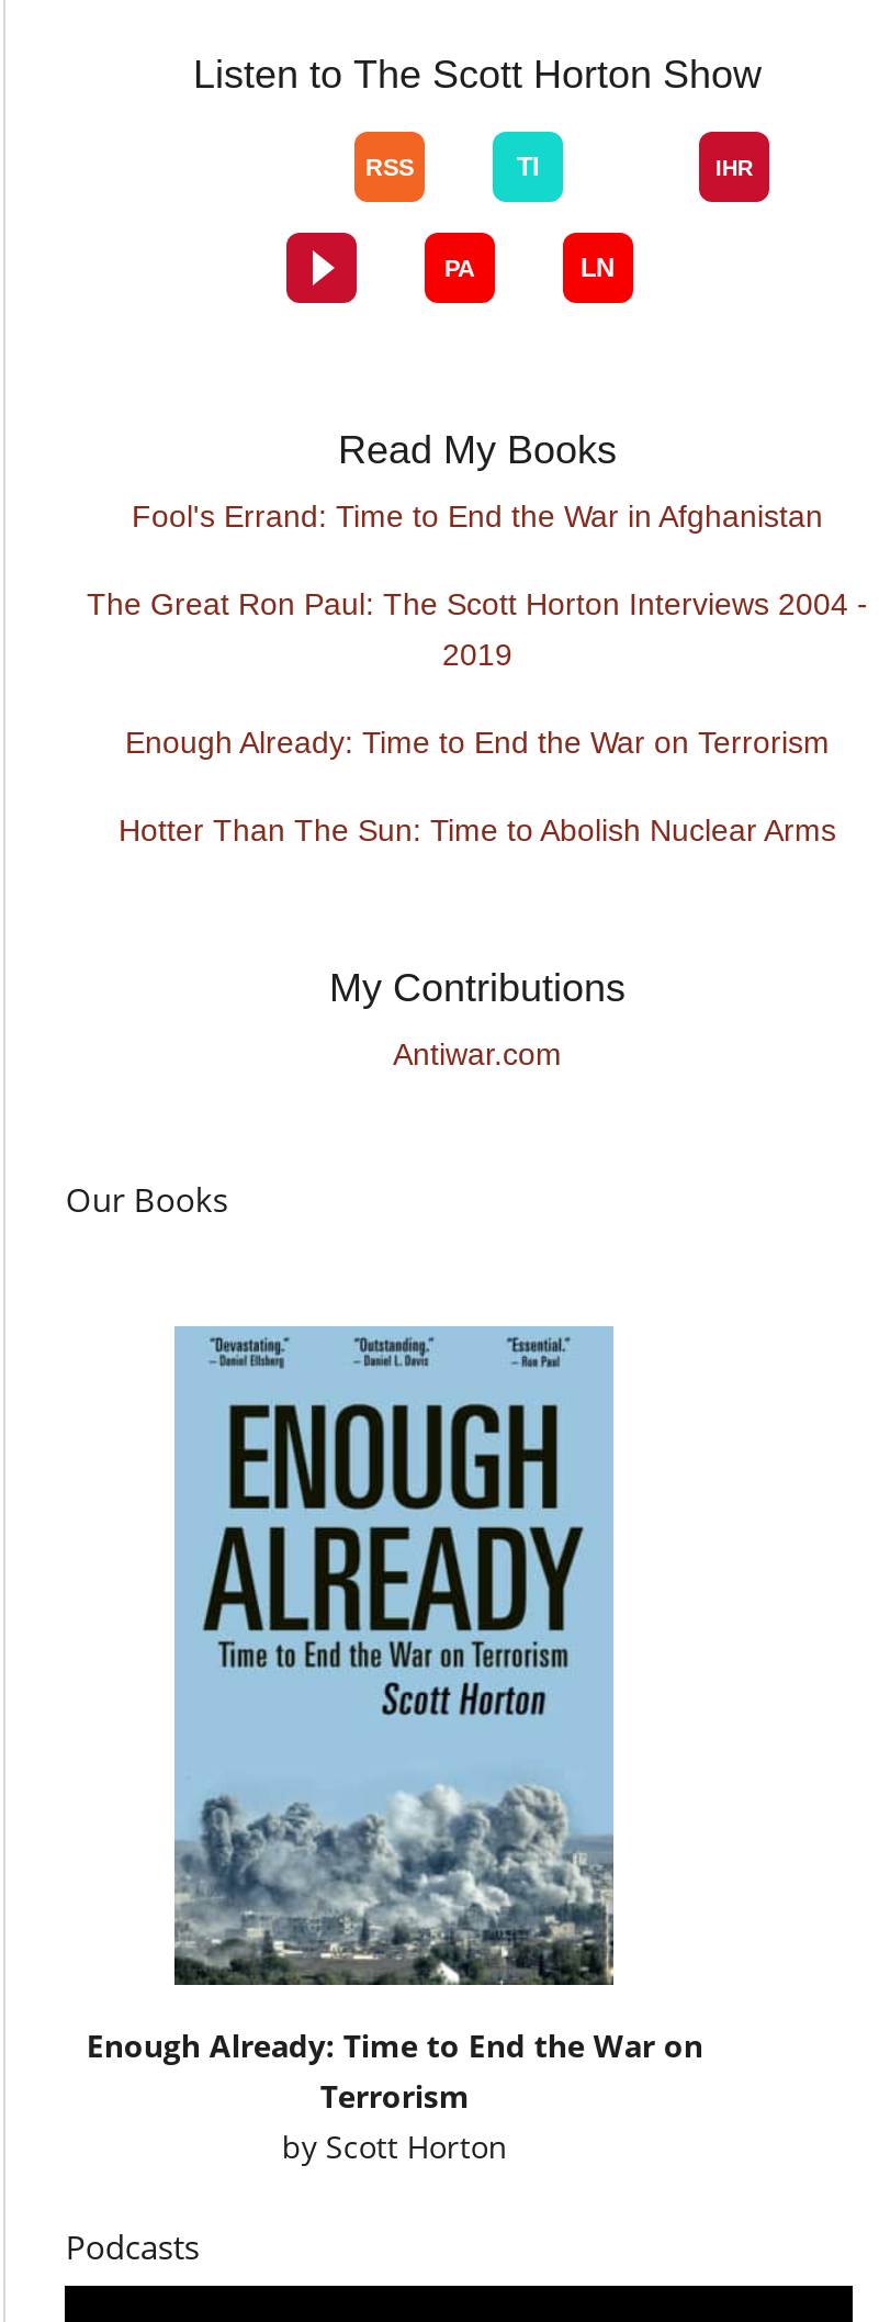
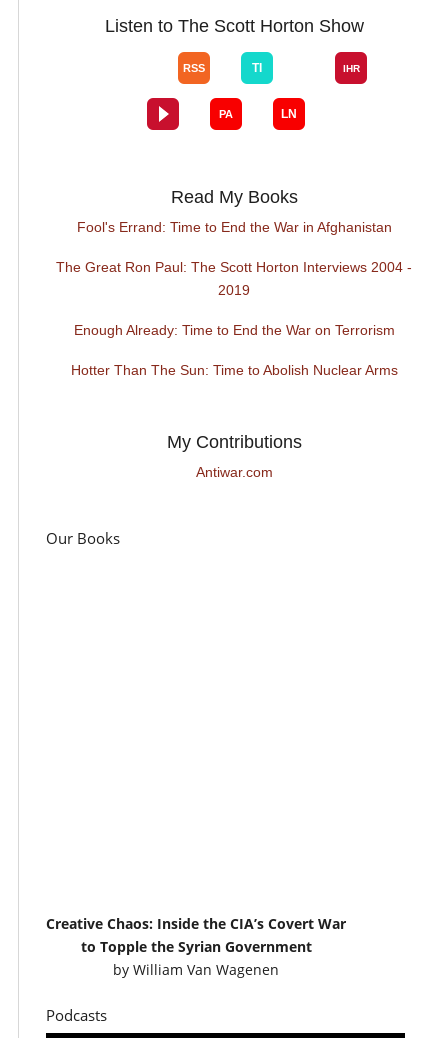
[172,1324,616,1987] [image] -> none
[86,2024,703,2167] Enough Already: Time to End the War on | Terrorism | by Scott Horton -> [46,913,346,978] Creative Chaos: Inside the CIA’s Covert War | to Topple the Syrian Government | by William Van Wagenen

